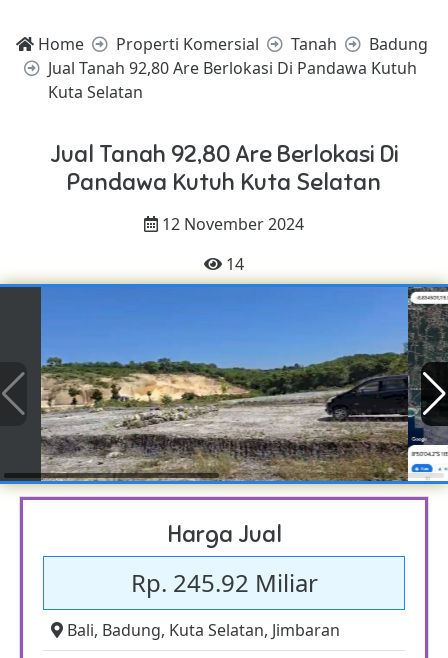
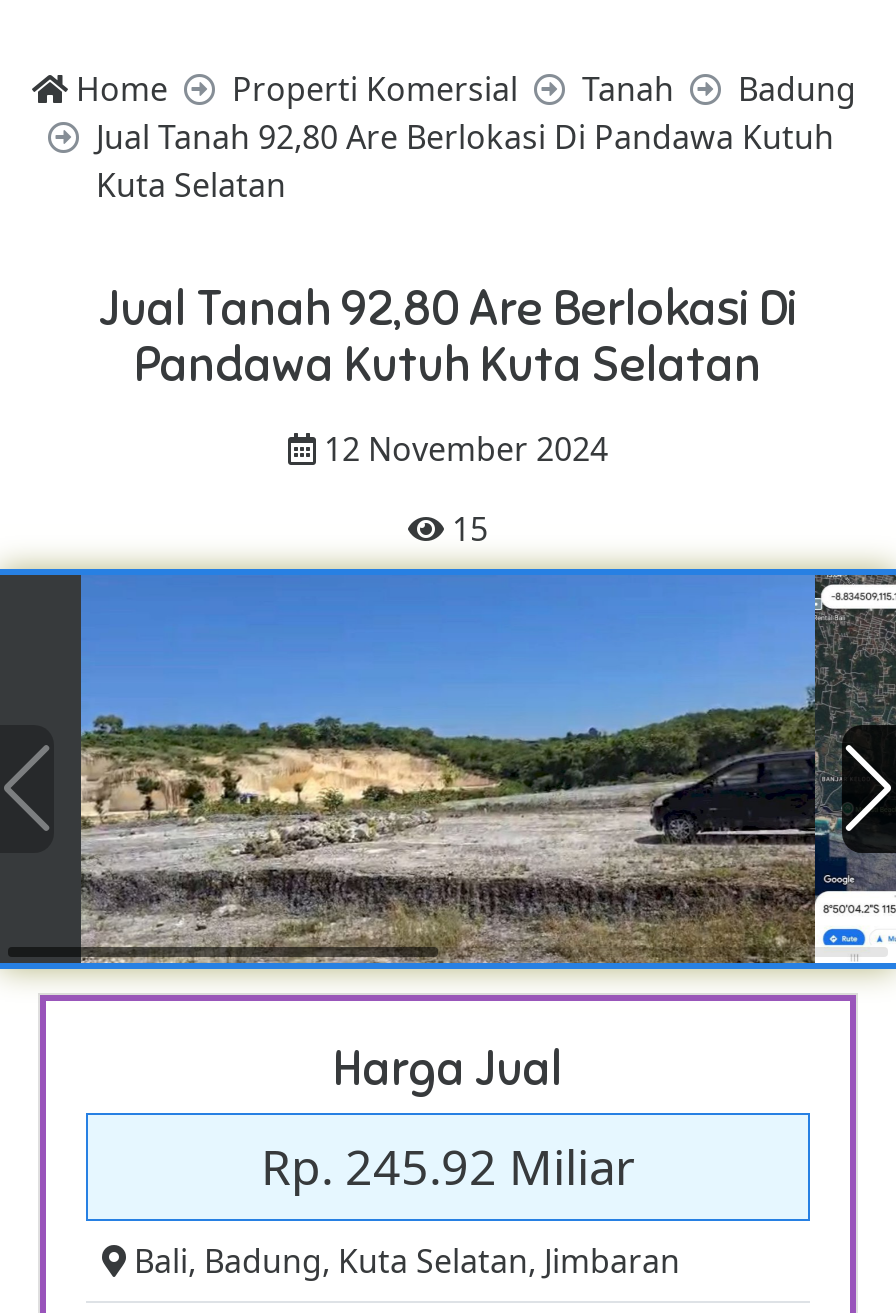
[222,253,244,275] 14 -> [444,507,488,551] 15

